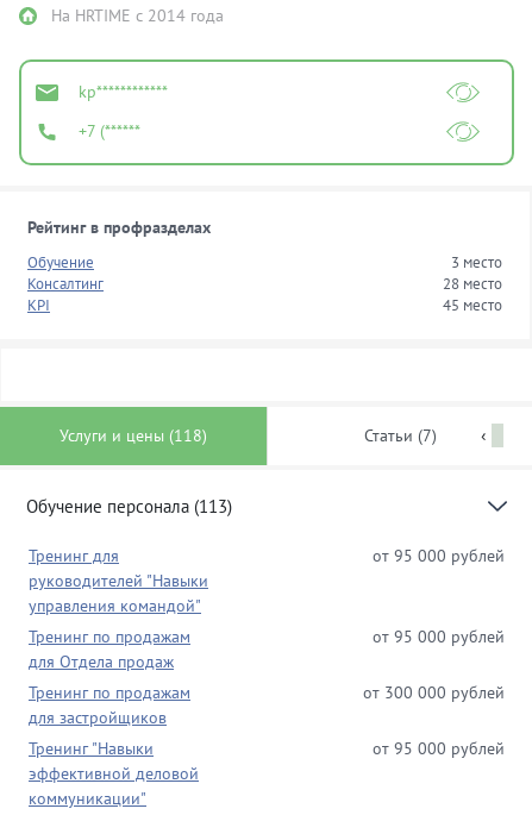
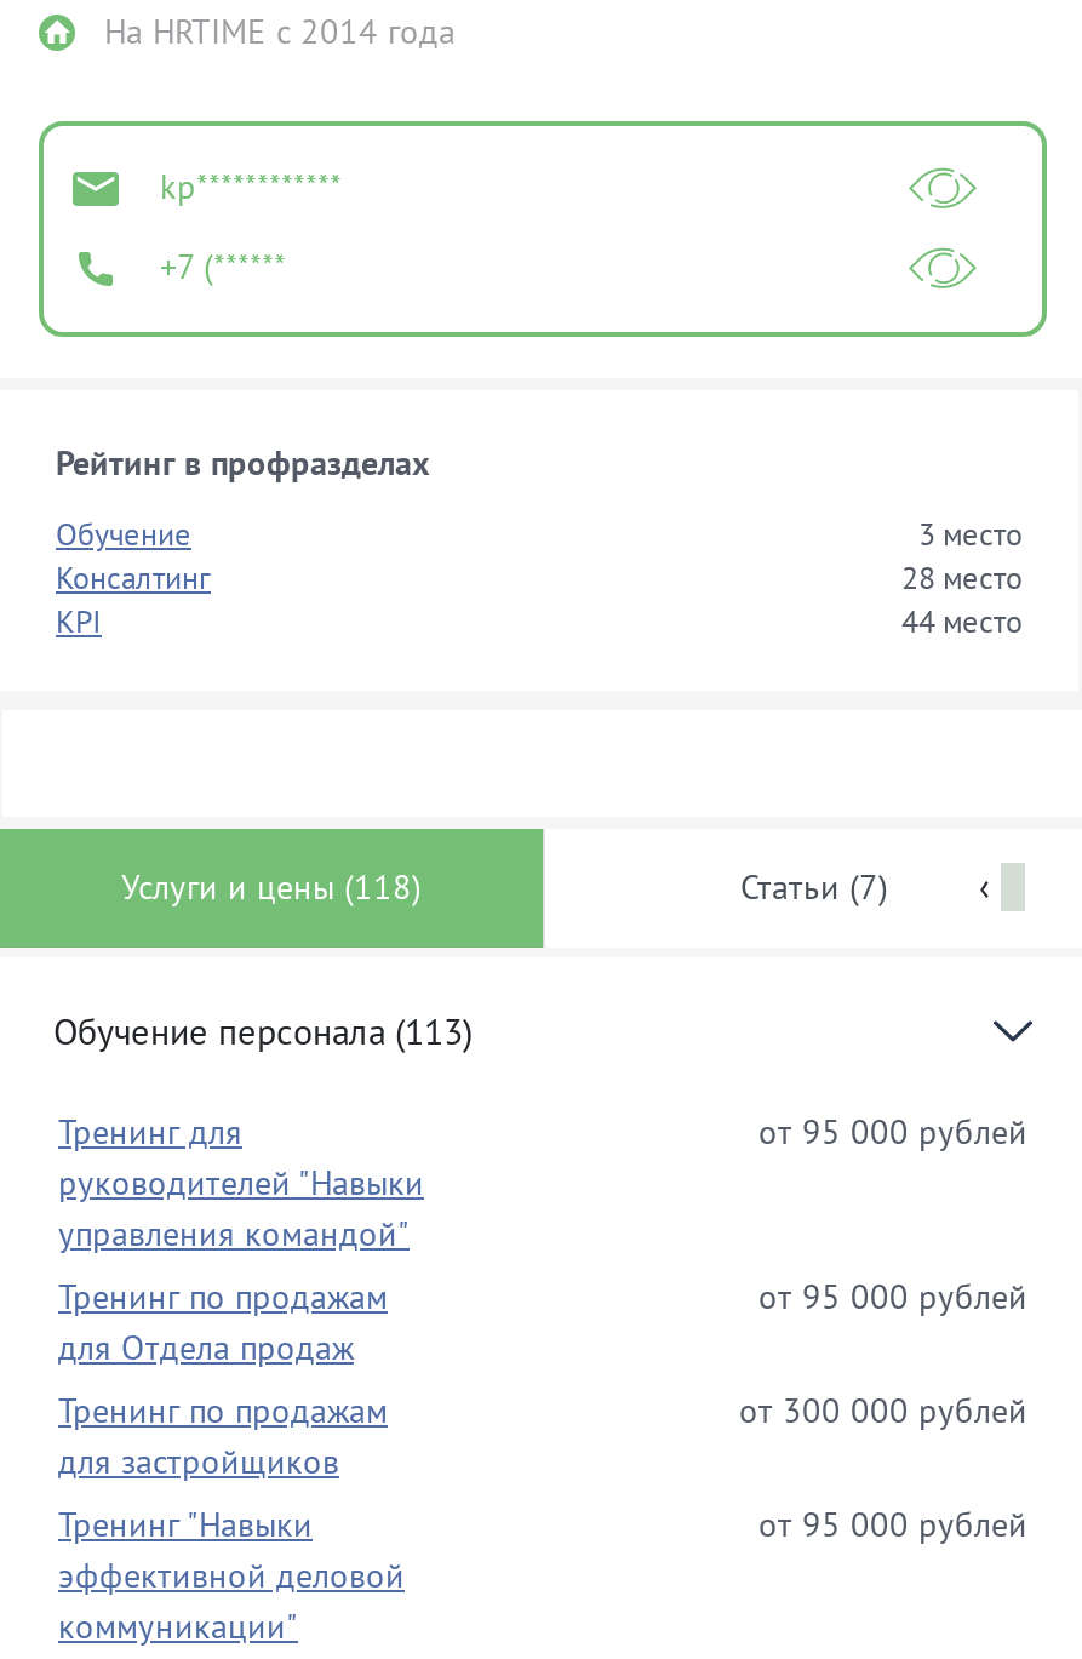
[443,295,502,315] 45 место -> [901,600,1023,642] 44 место

